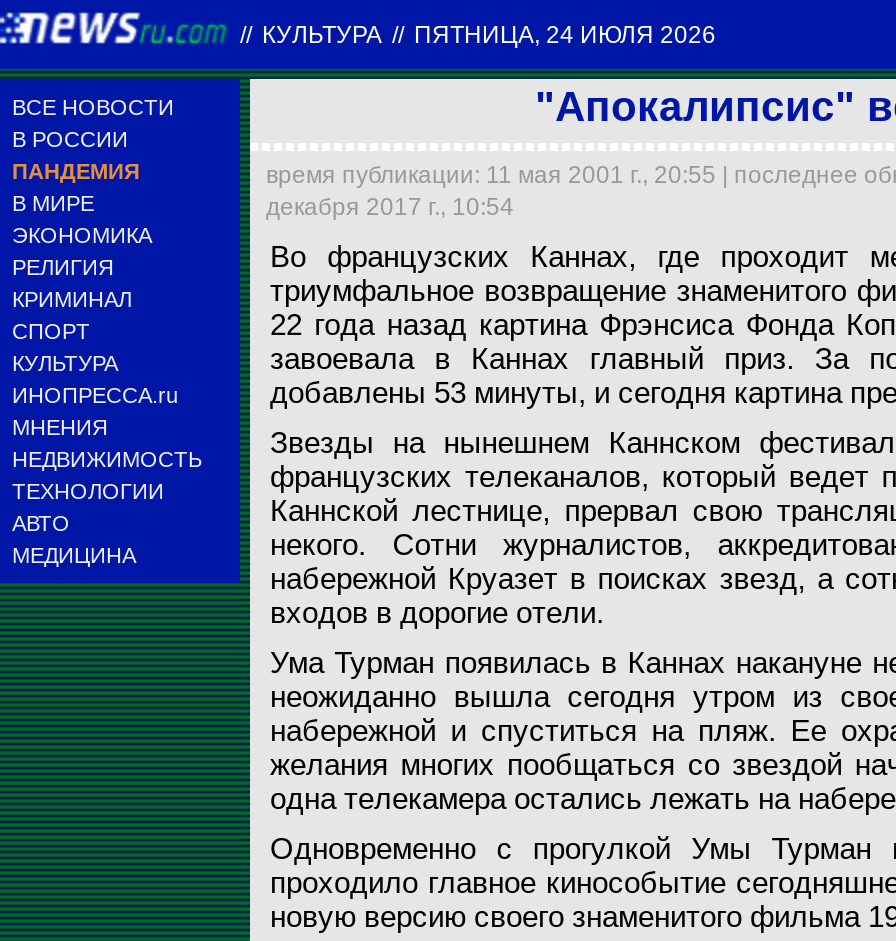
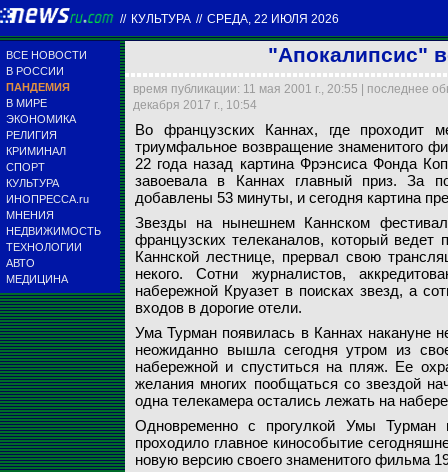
[240,20,716,48] // КУЛЬТУРА // ПЯТНИЦА, 24 ИЮЛЯ 2026 -> [120,11,339,25] // КУЛЬТУРА // СРЕДА, 22 ИЮЛЯ 2026

